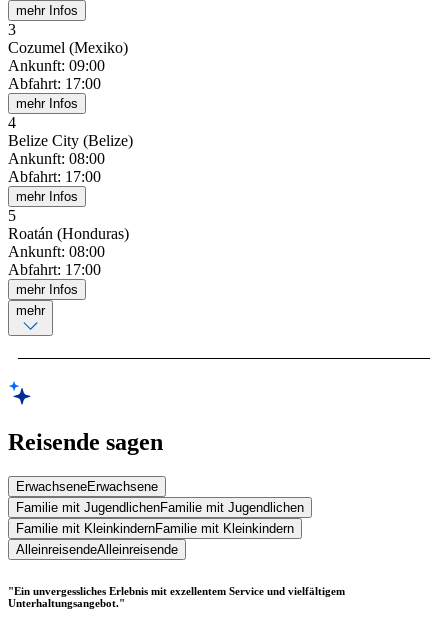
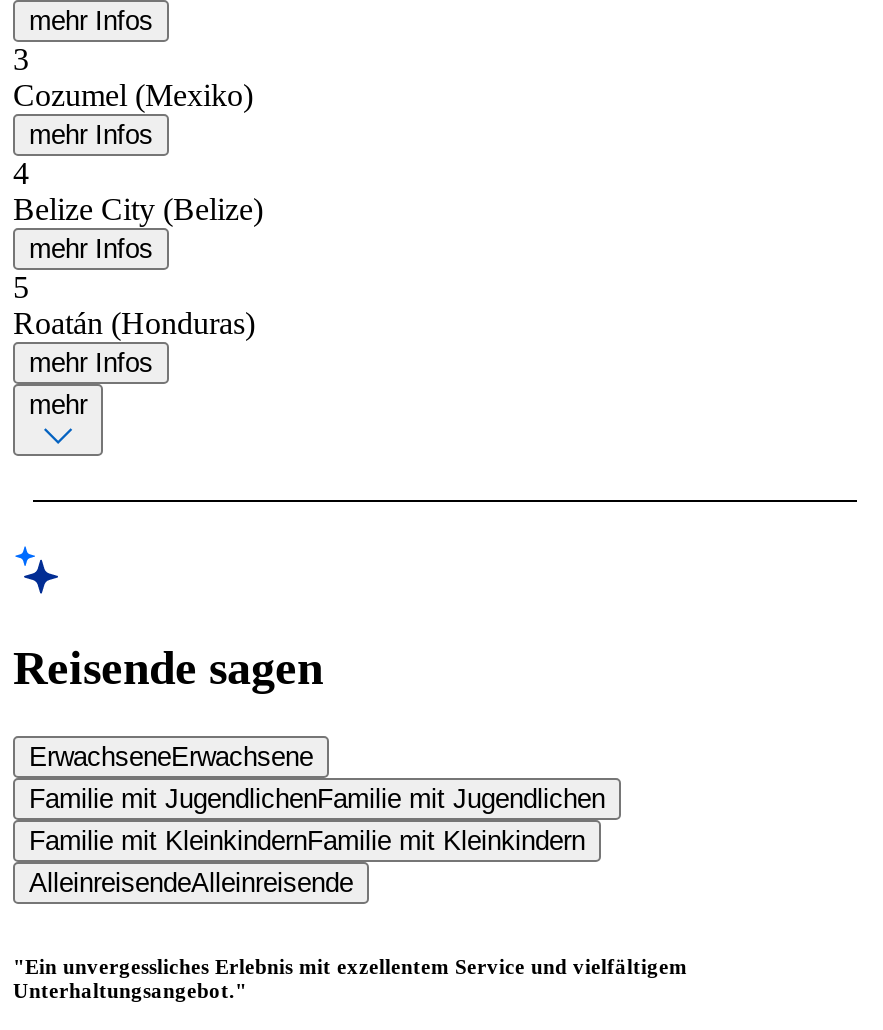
[8,57,105,92] Ankunft: 09:00 | Abfahrt: 17:00 -> none
[8,150,105,185] Ankunft: 08:00 | Abfahrt: 17:00 -> none
[8,243,105,278] Ankunft: 08:00 | Abfahrt: 17:00 -> none

